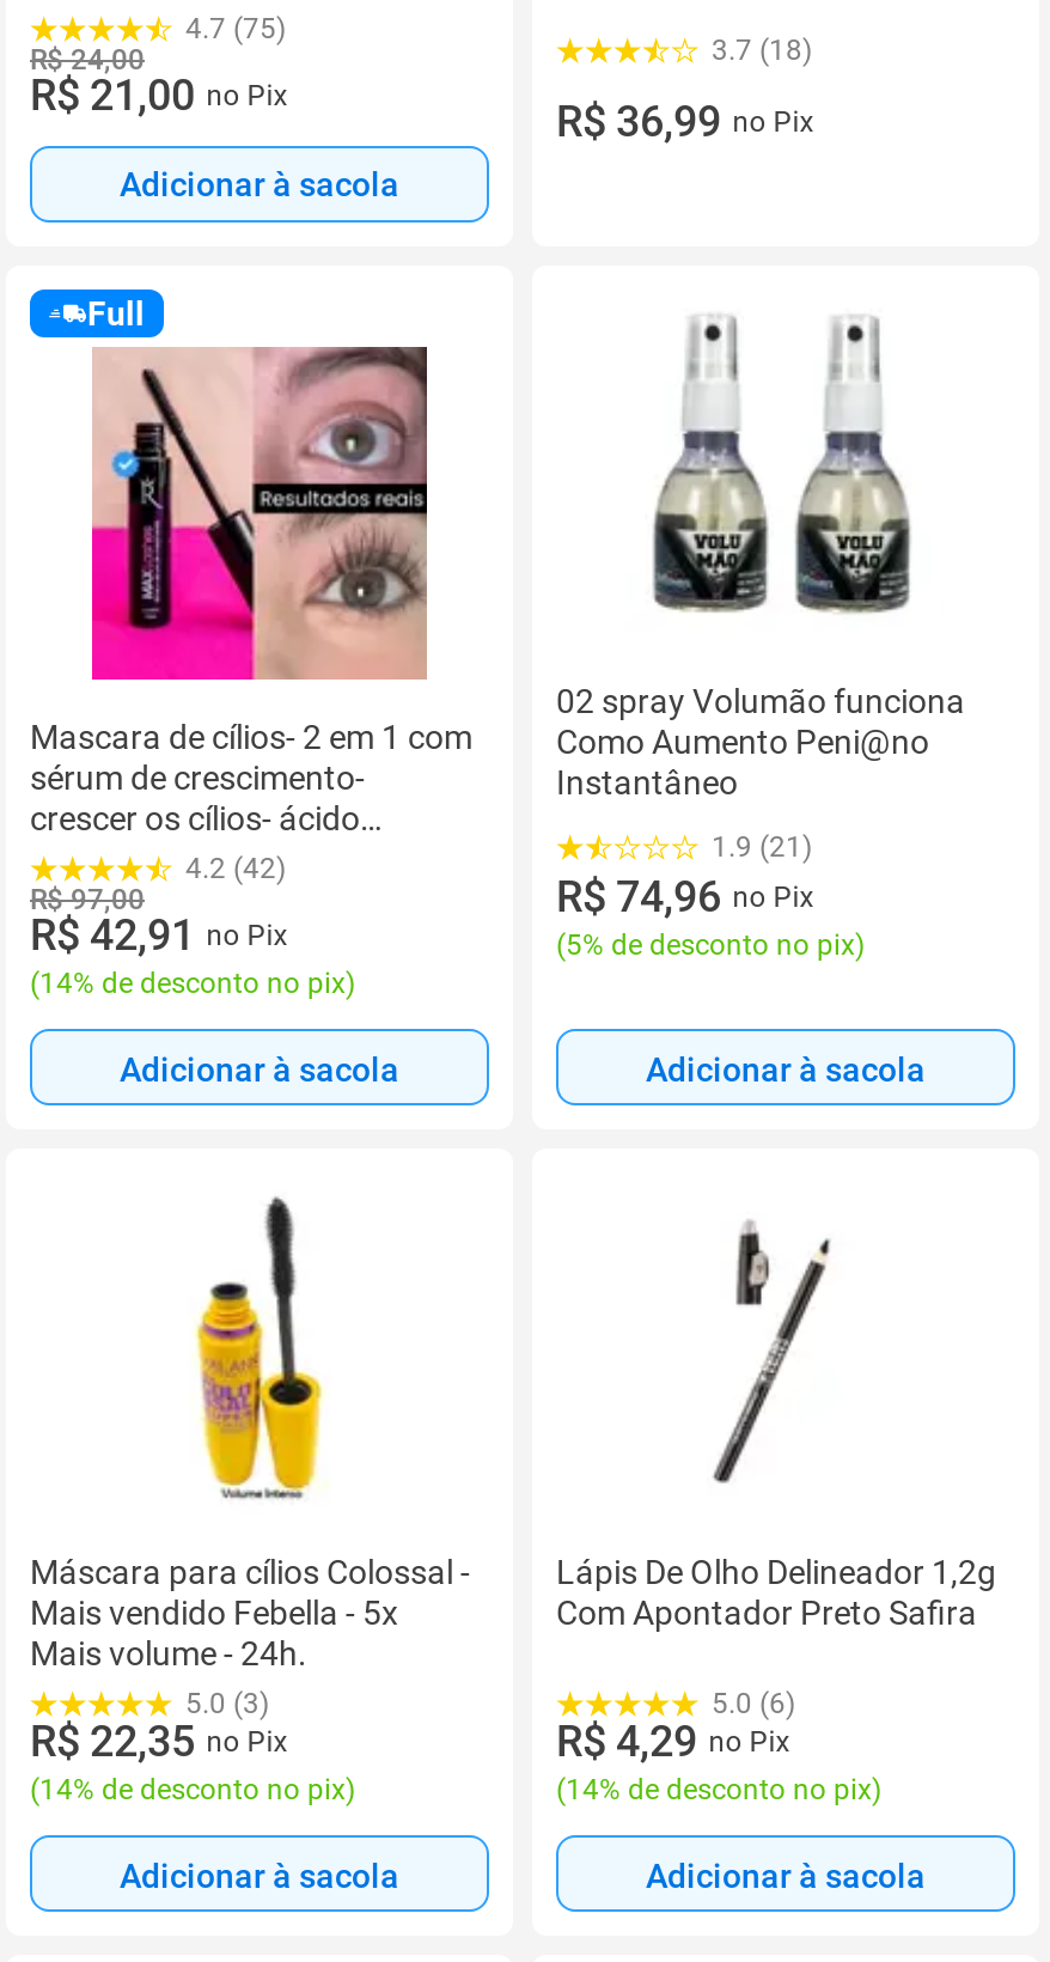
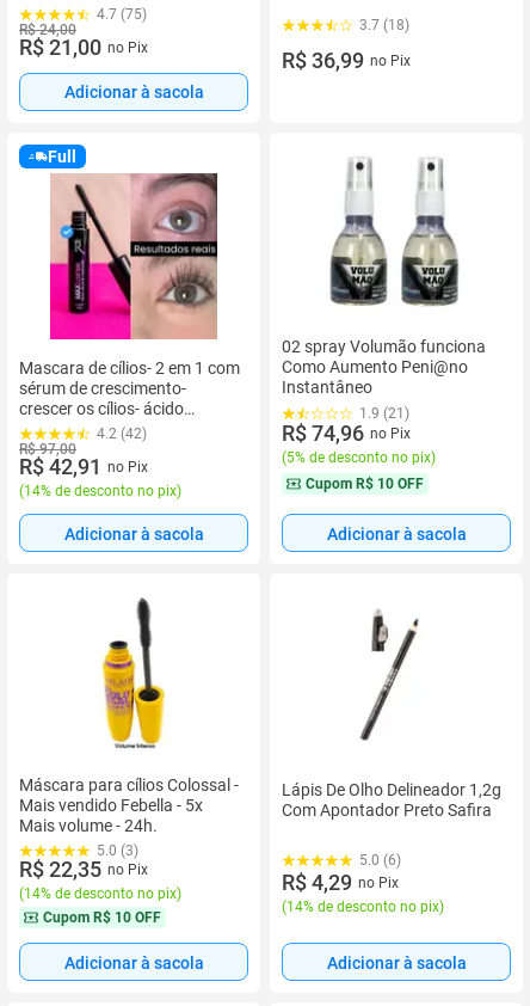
none -> [306,475,424,492] Cupom R$ 10 OFF
none -> [43,910,161,926] Cupom R$ 10 OFF

